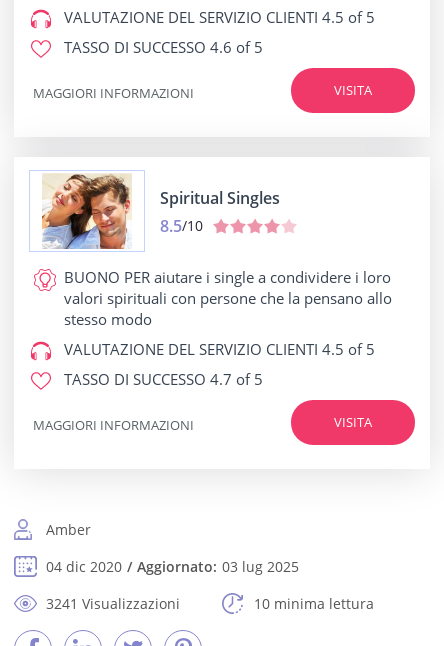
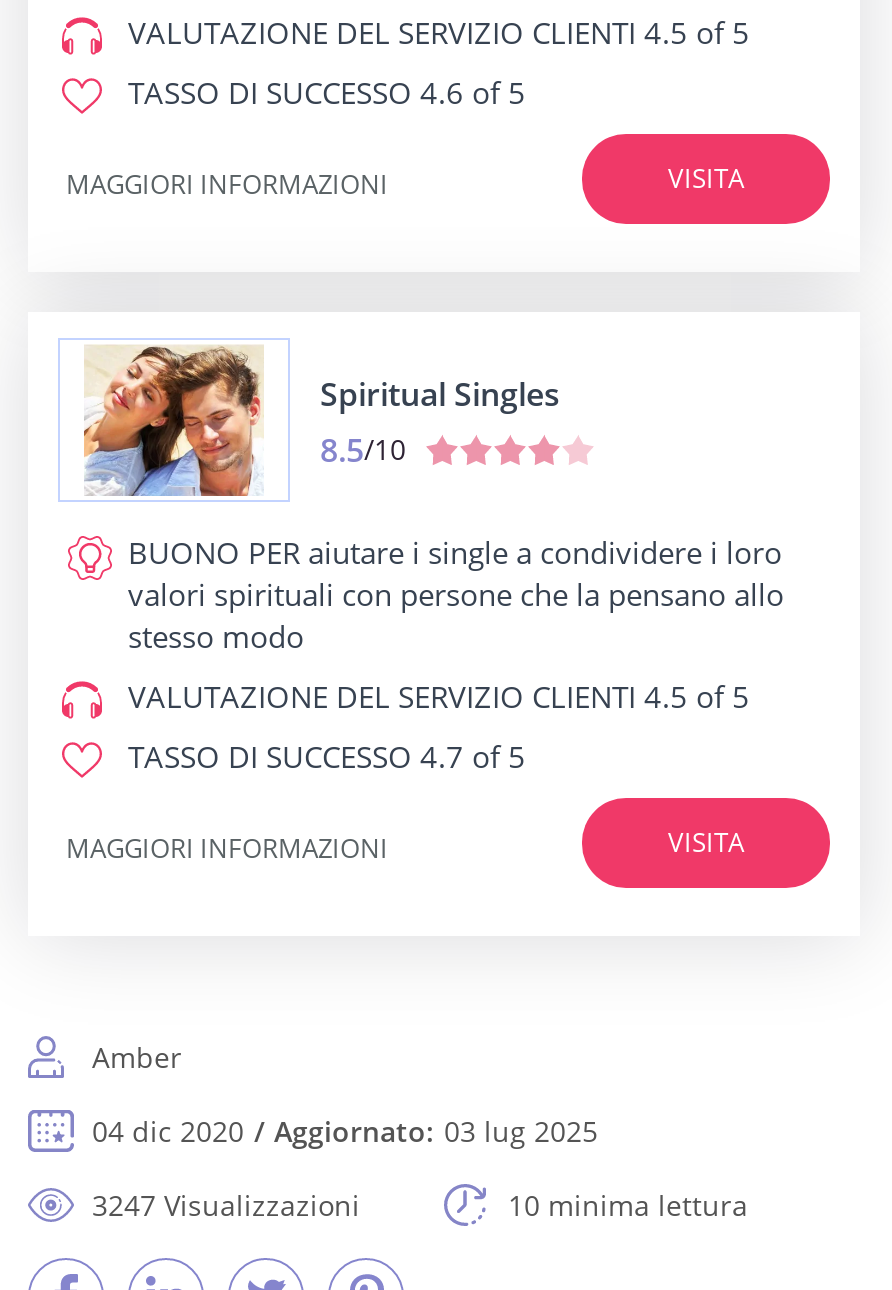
[46,594,180,613] 3241 Visualizzazioni -> [92,1186,360,1224] 3247 Visualizzazioni

